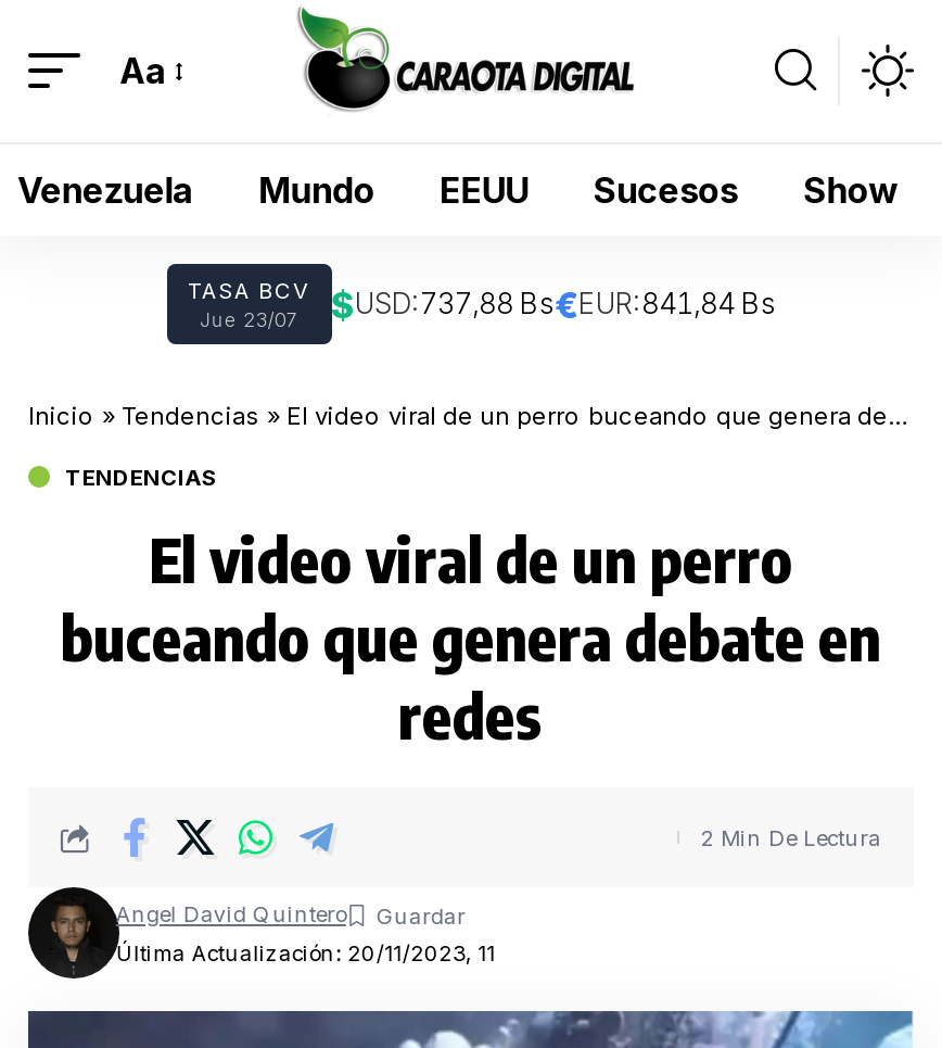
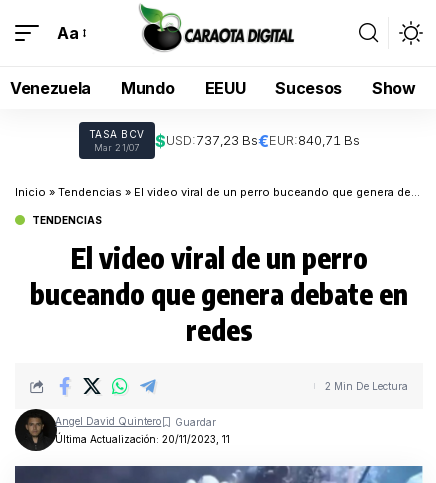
[200,283,776,331] Jue 23/07 | $USD:737,88 Bs€EUR:841,84 Bs -> [94,131,359,153] Mar 21/07 | $USD:737,23 Bs€EUR:840,71 Bs

